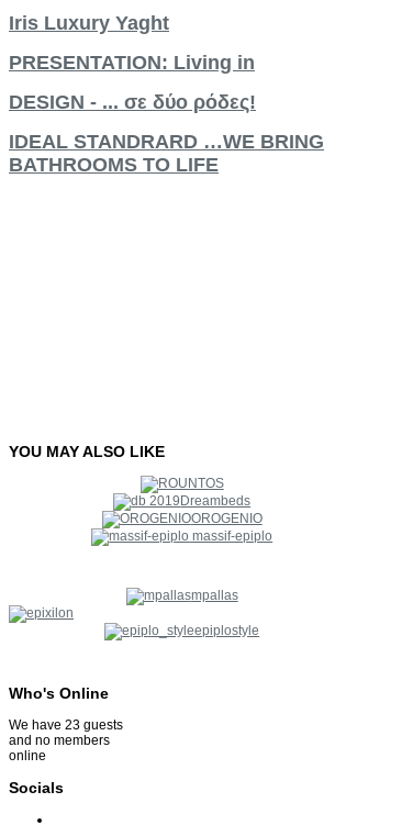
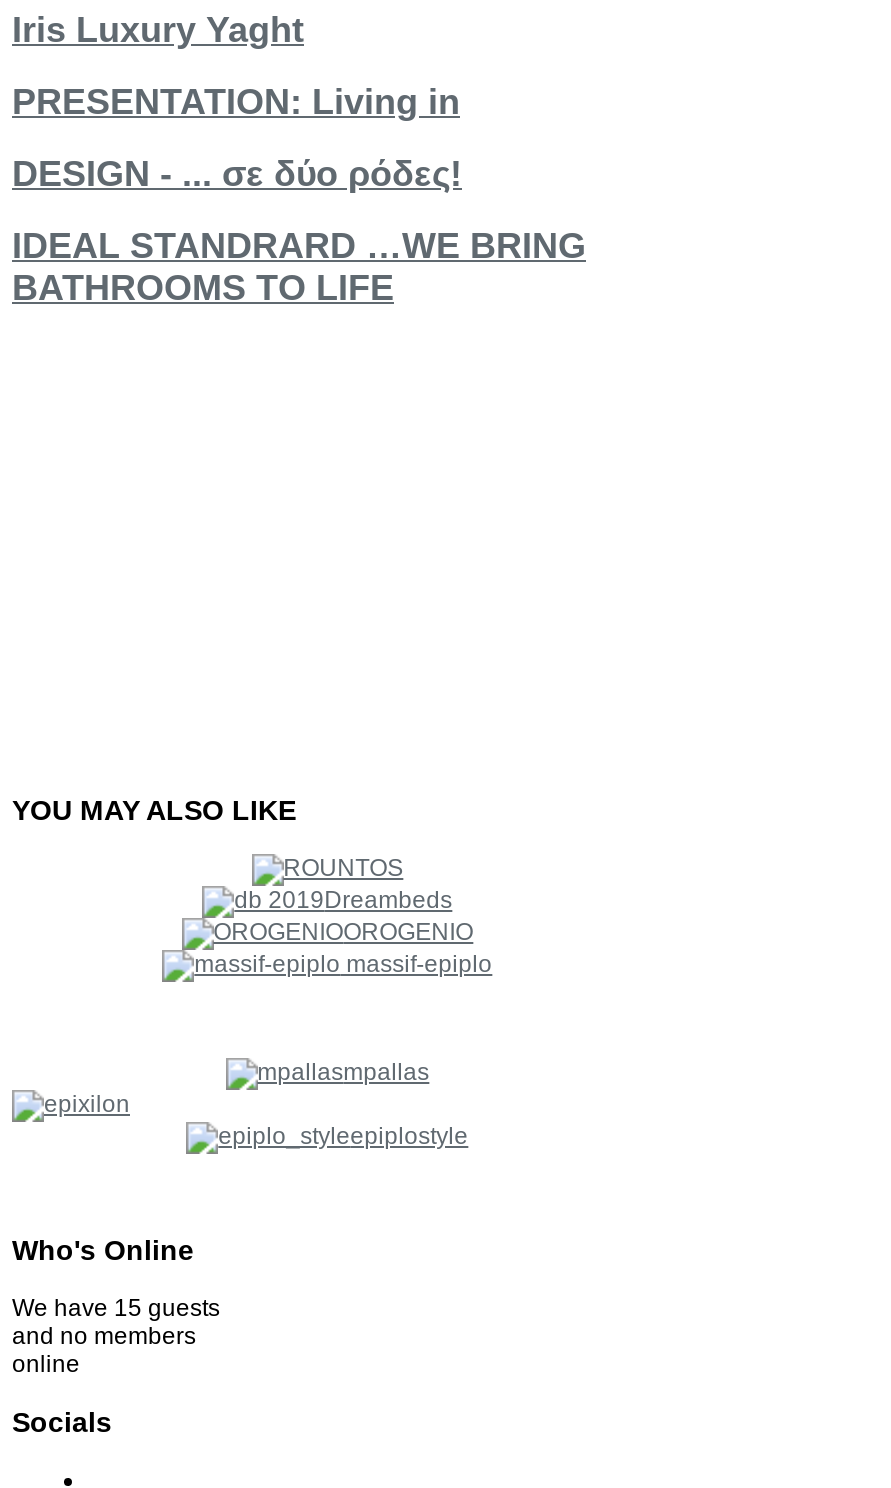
[9,717,123,732] We have 23 guests -> [12,1293,220,1321] We have 15 guests

